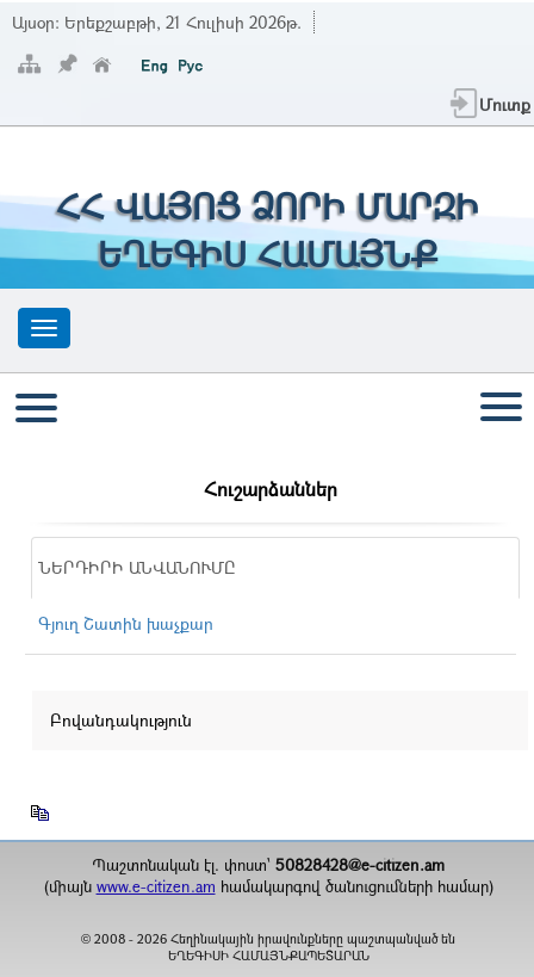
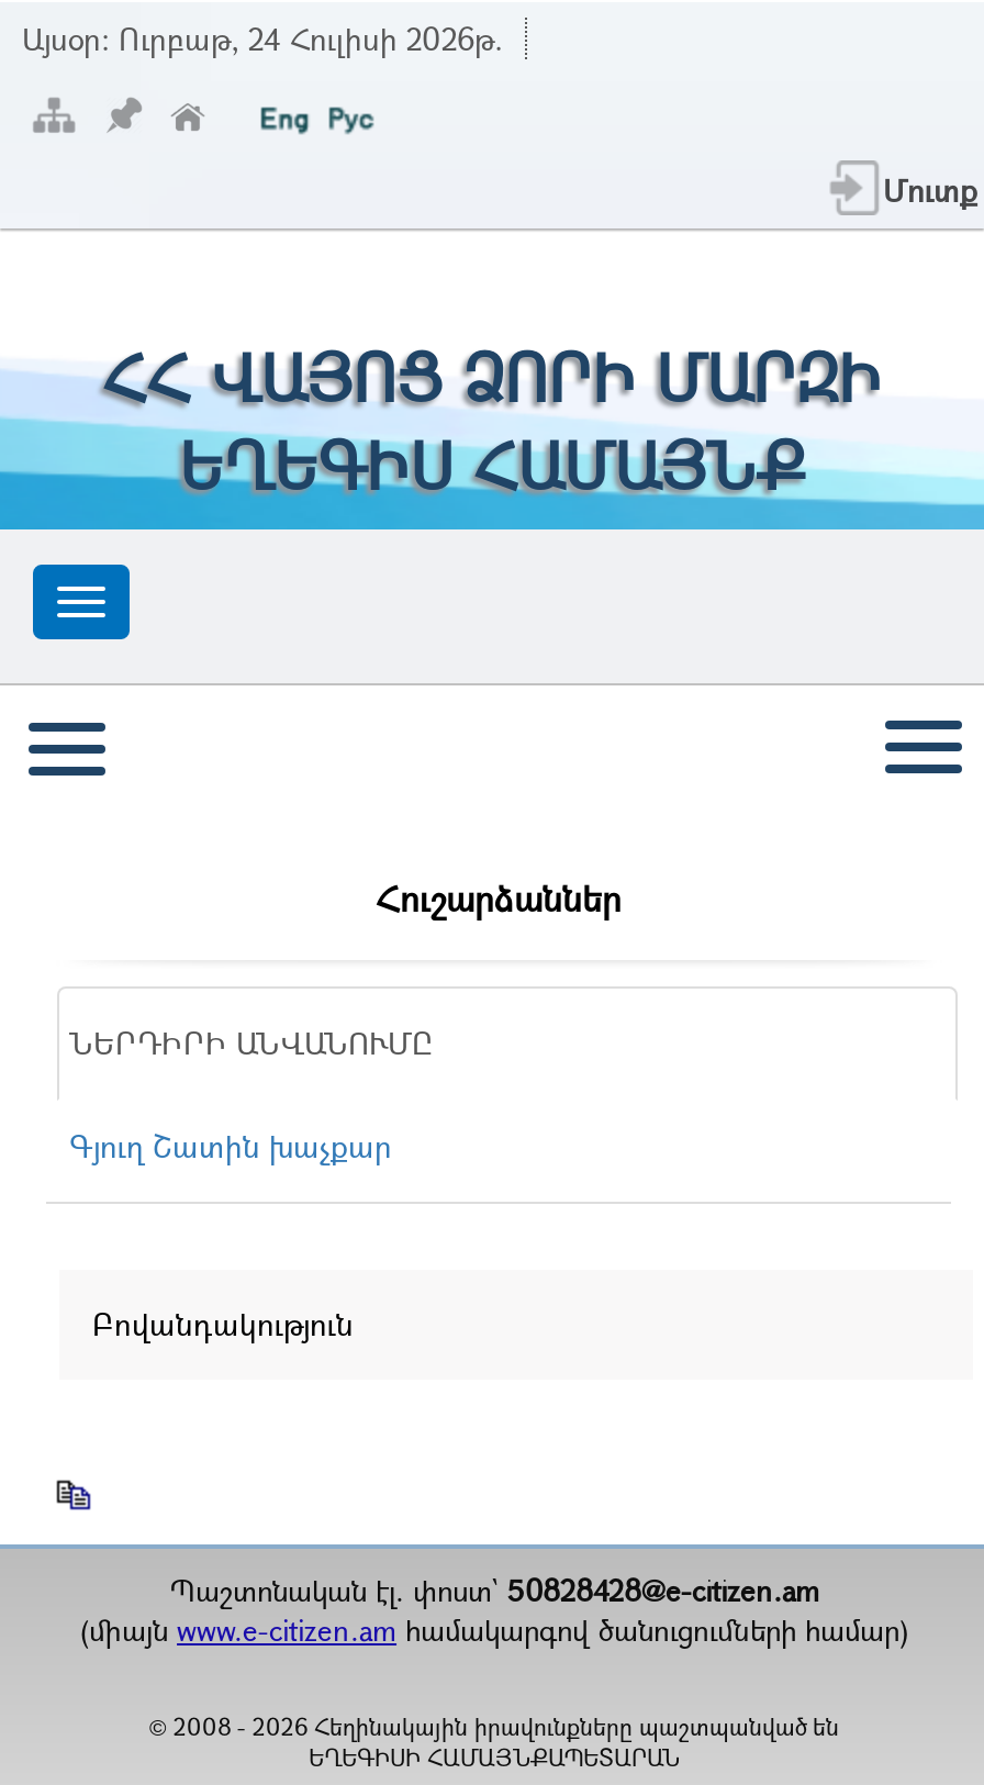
[12,11,302,33] Այսօր: Երեքշաբթի, 21 Հուլիսի 2026թ. -> [22,18,503,59] Այսօր: Ուրբաթ, 24 Հուլիսի 2026թ.

